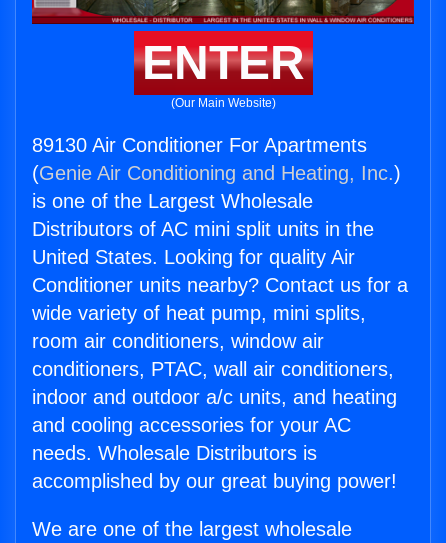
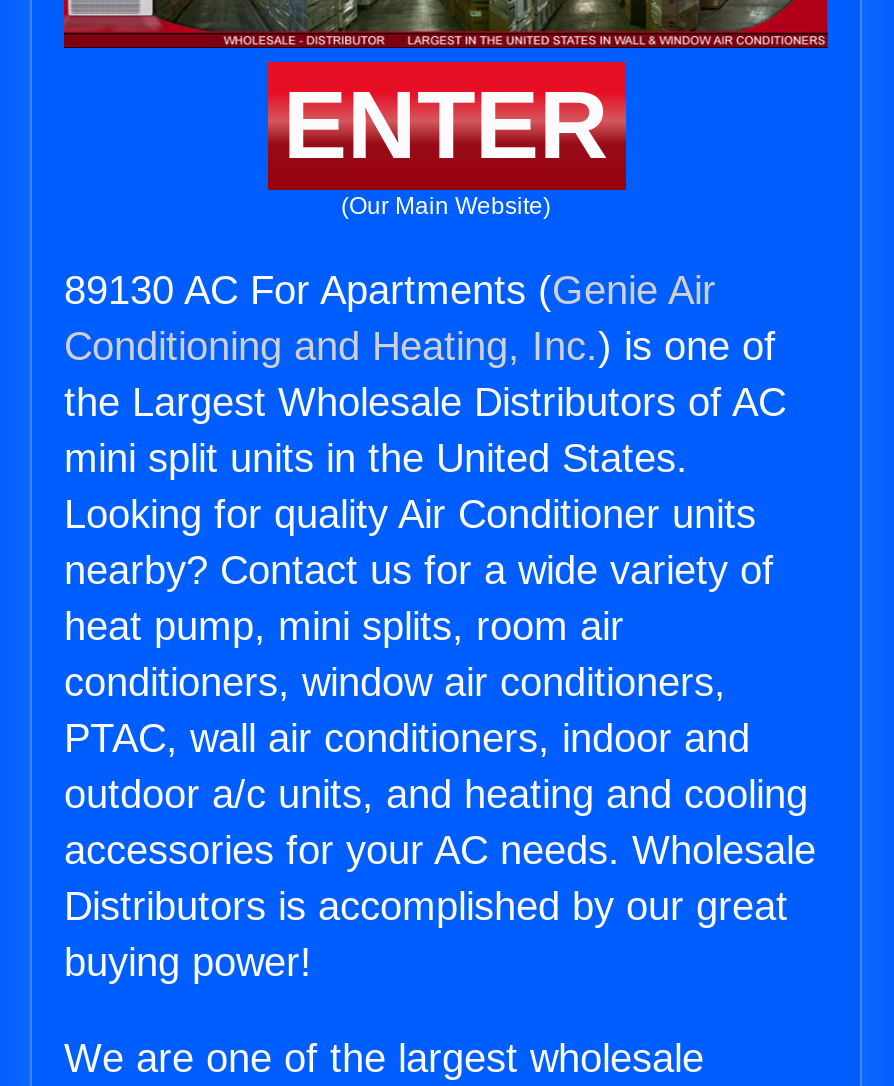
[32,134,408,492] 89130 Air Conditioner For Apartments | (Genie Air Conditioning and Heating, Inc.) | is one of the Largest Wholesale | Distributors of AC mini split units in the | United States. Looking for quality Air | Conditioner units nearby? Contact us for a | wide variety of heat pump, mini splits, | room air conditioners, window air | conditioners, PTAC, wall air conditioners, | indoor and outdoor a/c units, and heating | and cooling accessories for your AC | needs. Wholesale Distributors is | accomplished by our great buying power! -> [64,268,816,984] 89130 AC For Apartments (Genie Air | Conditioning and Heating, Inc.) is one of | the Largest Wholesale Distributors of AC | mini split units in the United States. | Looking for quality Air Conditioner units | nearby? Contact us for a wide variety of | heat pump, mini splits, room air | conditioners, window air conditioners, | PTAC, wall air conditioners, indoor and | outdoor a/c units, and heating and cooling | accessories for your AC needs. Wholesale | Distributors is accomplished by our great | buying power!

